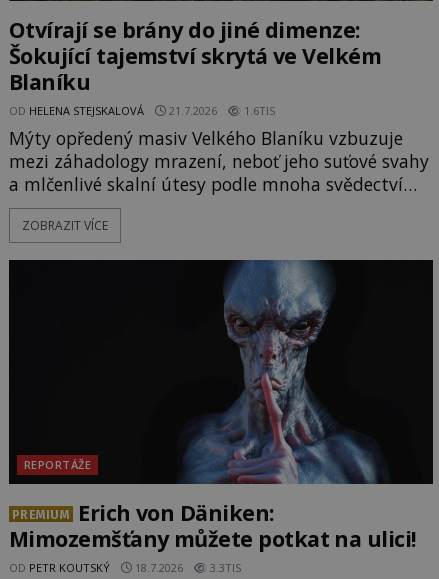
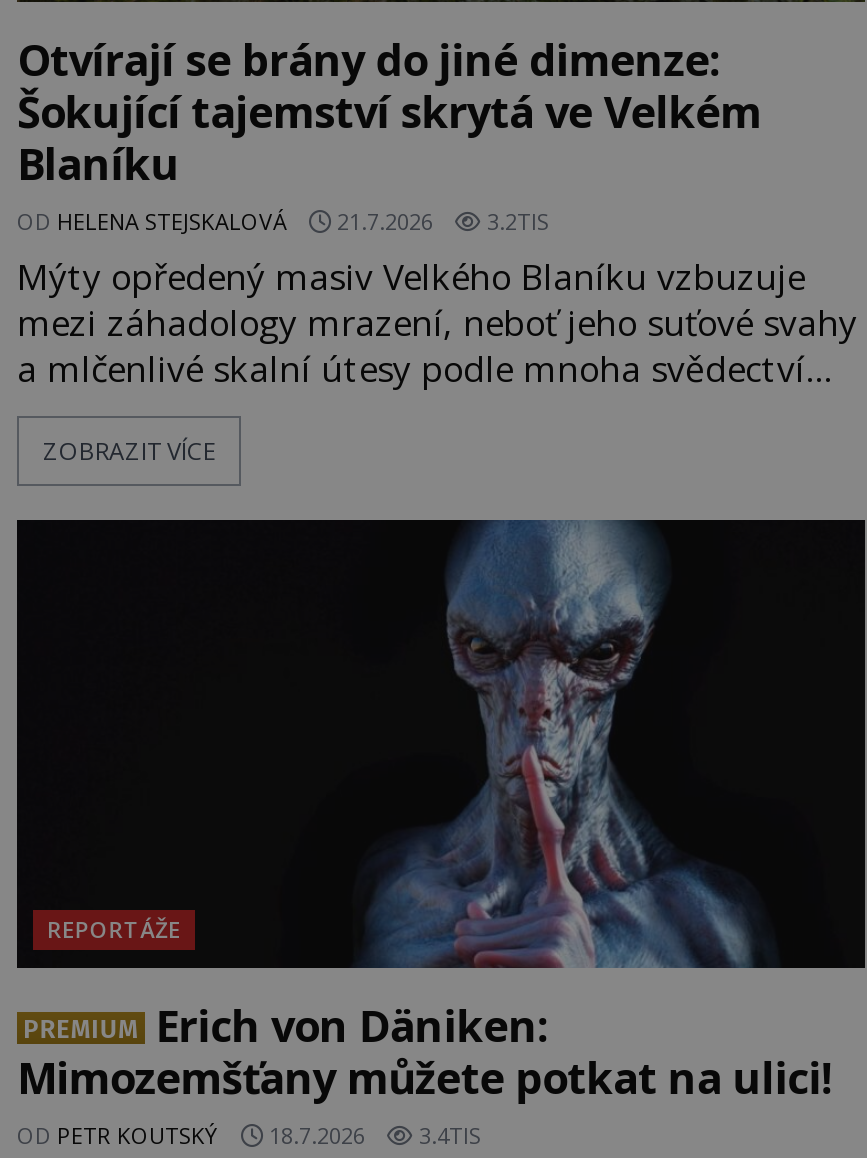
[9,103,275,118] OD HELENA STEJSKALOVÁ 21.7.2026 1.6TIS -> [17,206,549,236] OD HELENA STEJSKALOVÁ 21.7.2026 3.2TIS
[9,560,241,575] OD PETR KOUTSKÝ 18.7.2026 3.3TIS -> [17,1120,481,1150] OD PETR KOUTSKÝ 18.7.2026 3.4TIS

